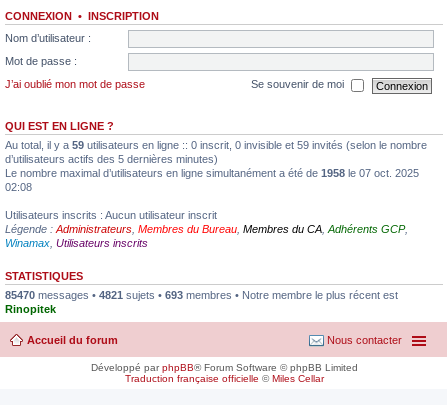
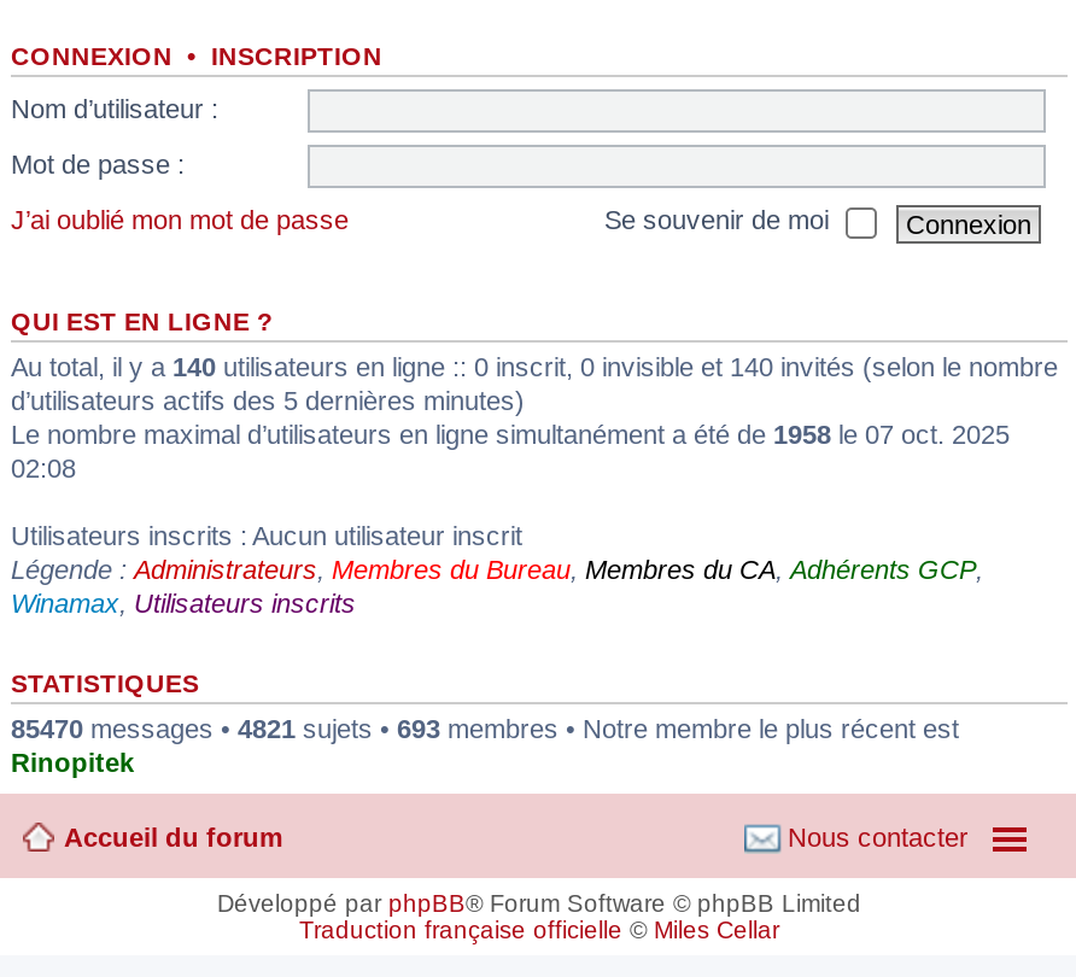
[5,139,427,151] Au total, il y a 59 utilisateurs en ligne :: 0 inscrit, 0 invisible et 59 invités (selon le nombre -> [11,352,1058,381] Au total, il y a 140 utilisateurs en ligne :: 0 inscrit, 0 invisible et 140 invités (selon le nombre

